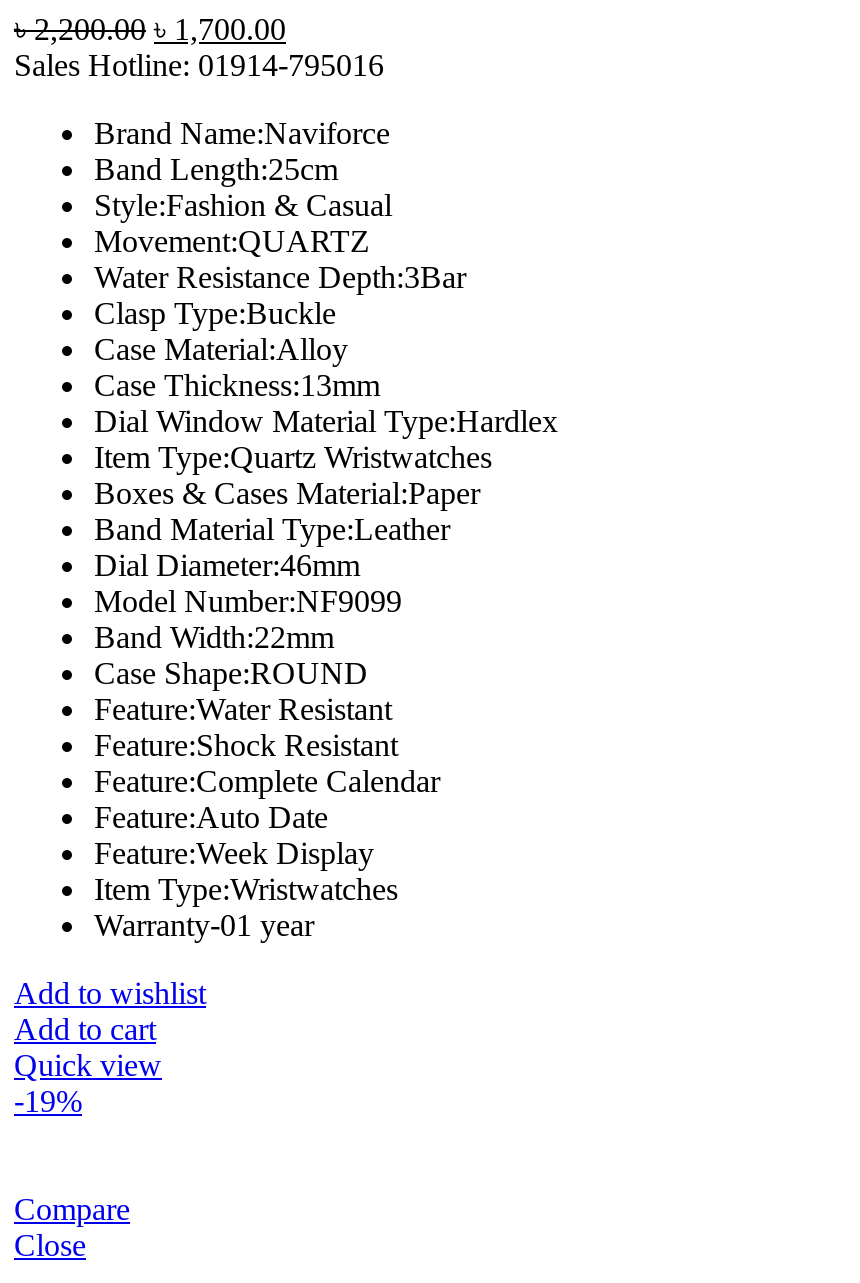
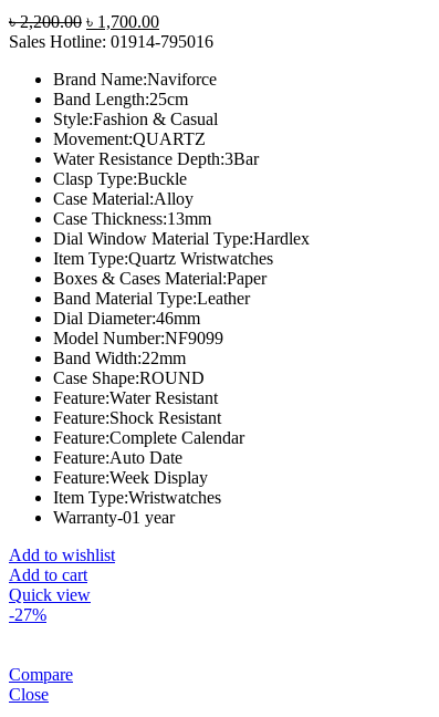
[14,1085,82,1119] -19% -> [9,605,46,624] -27%

